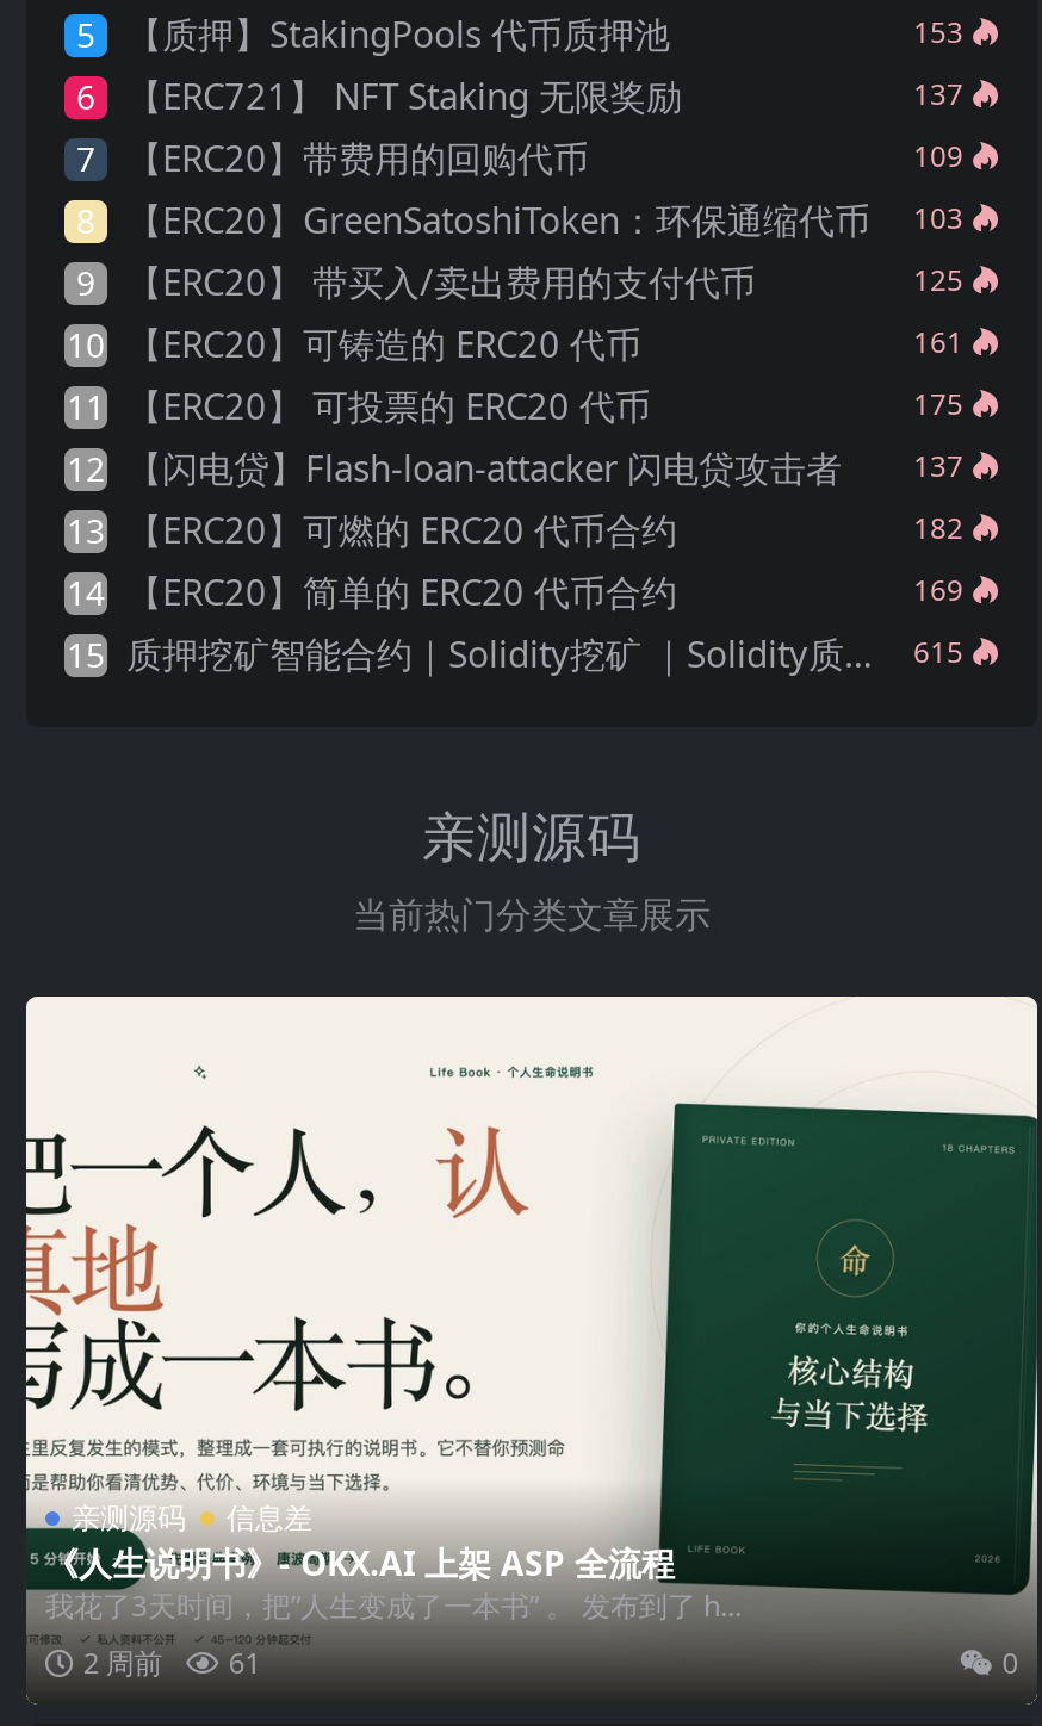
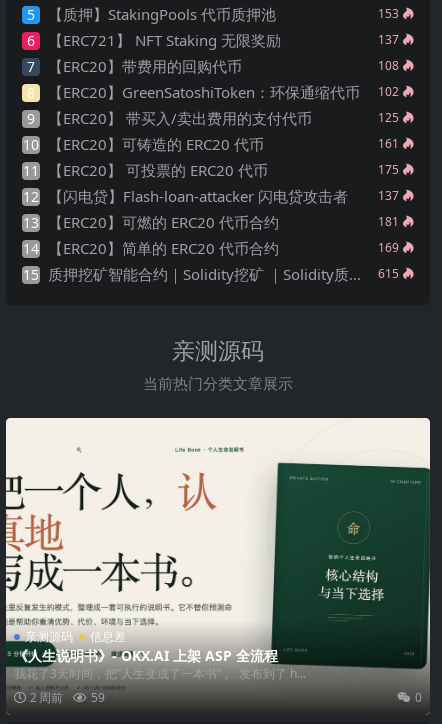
[913,136,963,177] 109 -> [378,57,399,74] 108
[913,198,963,239] 103 -> [378,83,399,100] 102
[913,508,963,549] 182 -> [378,213,399,230] 181
[83,1642,261,1683] 2 周前 61 -> [30,689,104,706] 2 周前 59

